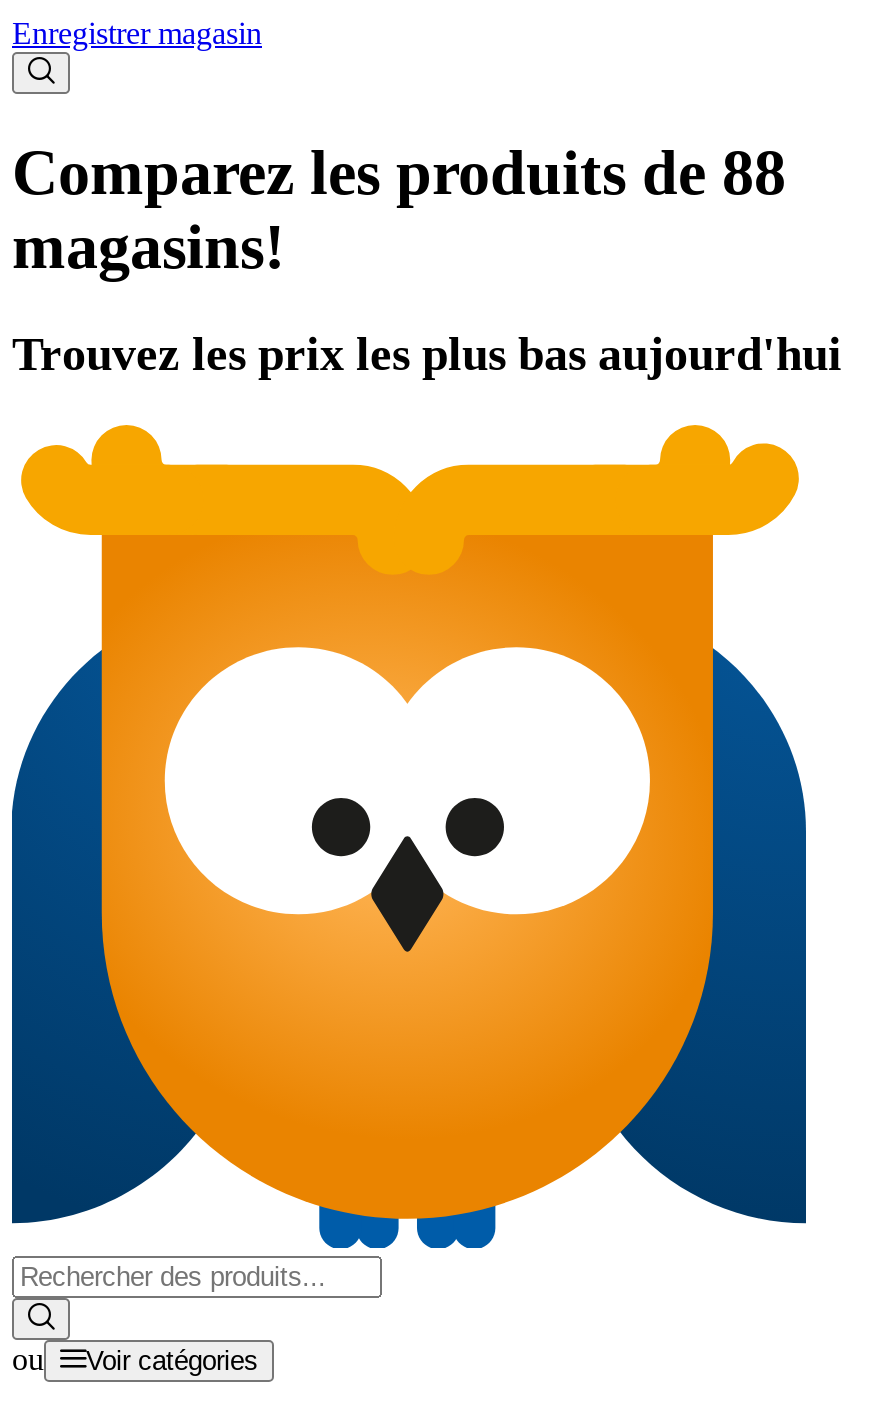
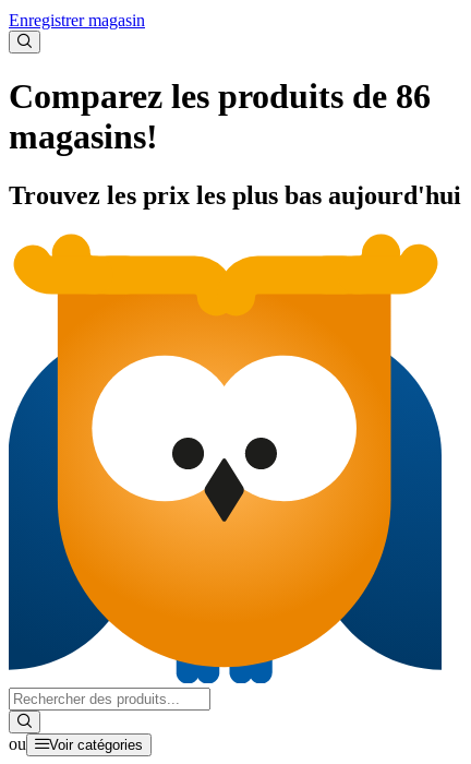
[12,137,786,209] Comparez les produits de 88 -> [9,77,431,116] Comparez les produits de 86

